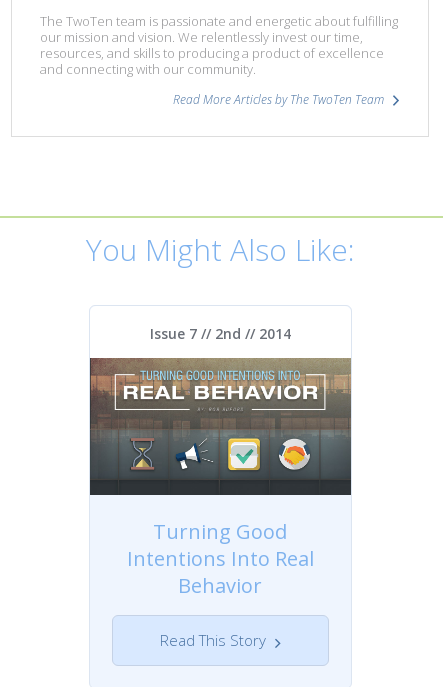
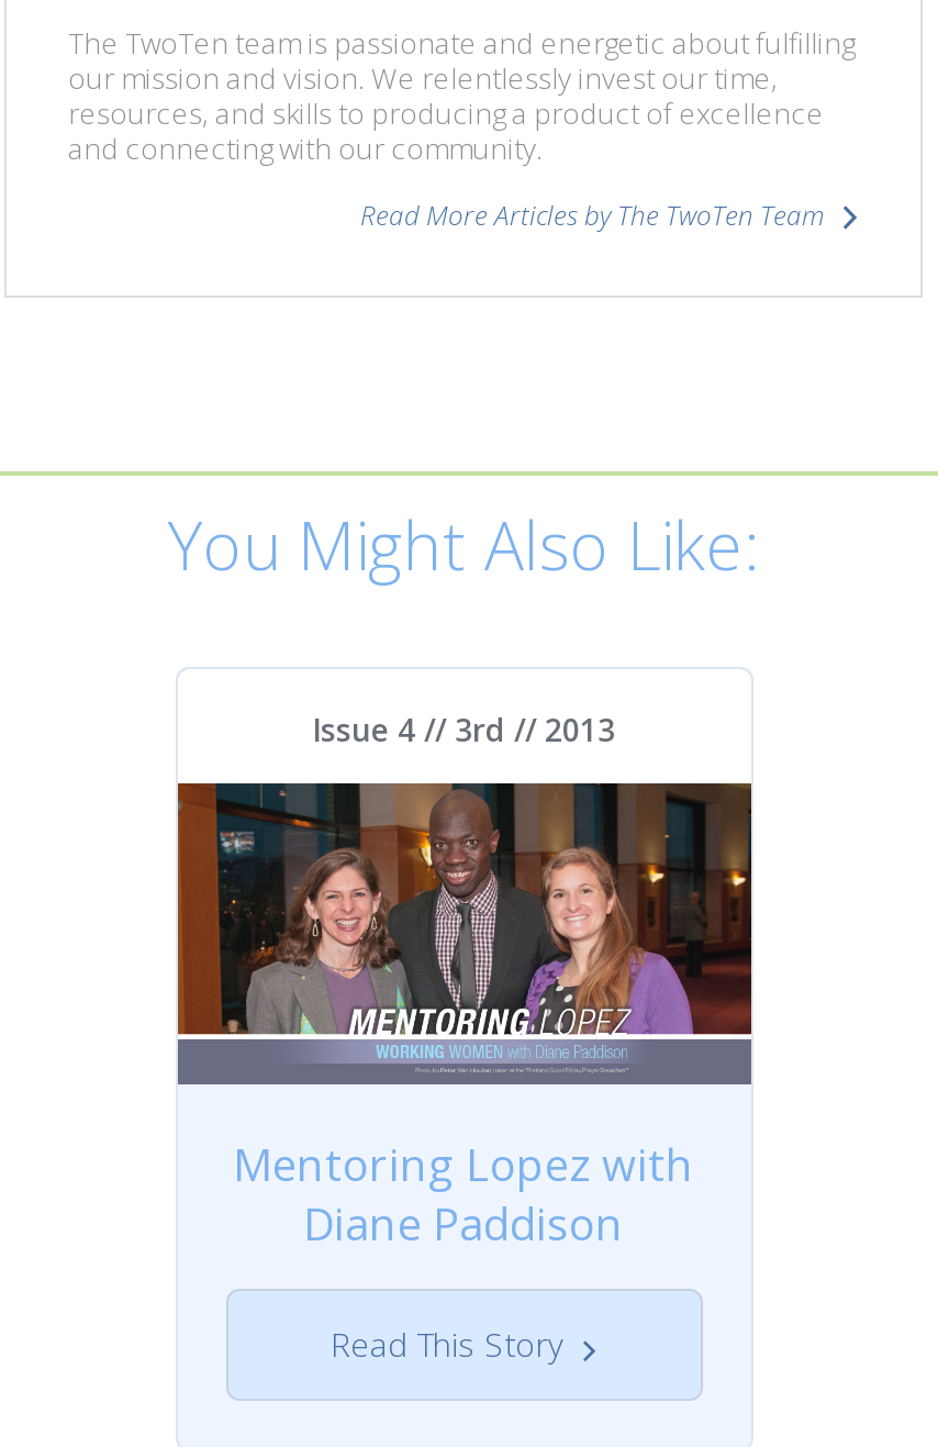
[149,324,290,343] Issue 7 // 2nd // 2014 -> [312,708,615,750] Issue 4 // 3rd // 2013
[89,357,352,599] [image] | Turning Good | Intentions Into Real | Behavior -> [176,781,751,1254] [image] | Mentoring Lopez with | Diane Paddison

